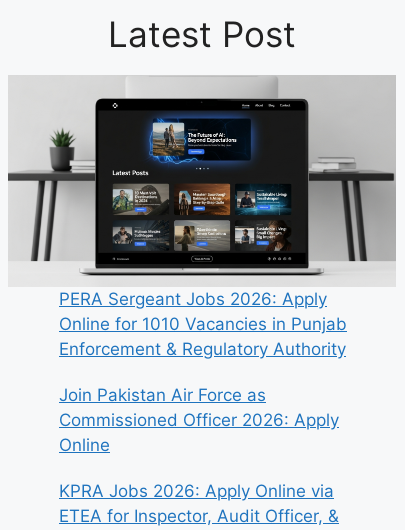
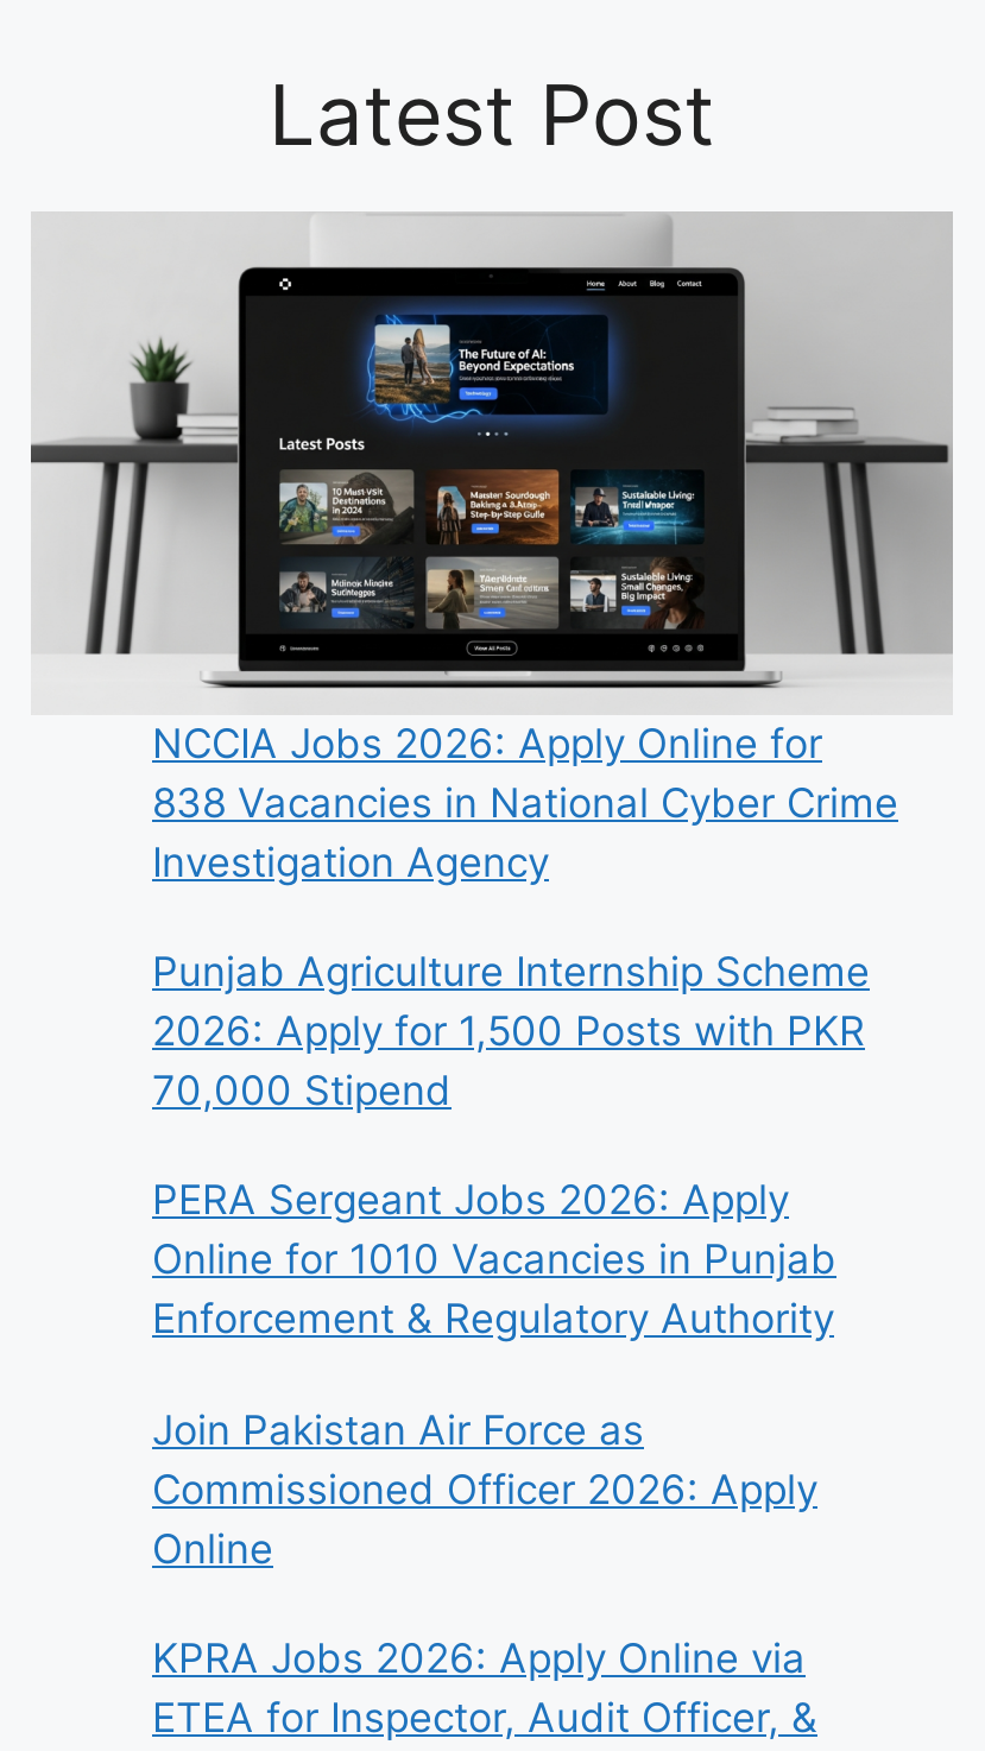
none -> [152,719,898,1114] NCCIA Jobs 2026: Apply Online for | 838 Vacancies in National Cyber Crime | Investigation Agency | Punjab Agriculture Internship Scheme | 2026: Apply for 1,500 Posts with PKR | 70,000 Stipend

